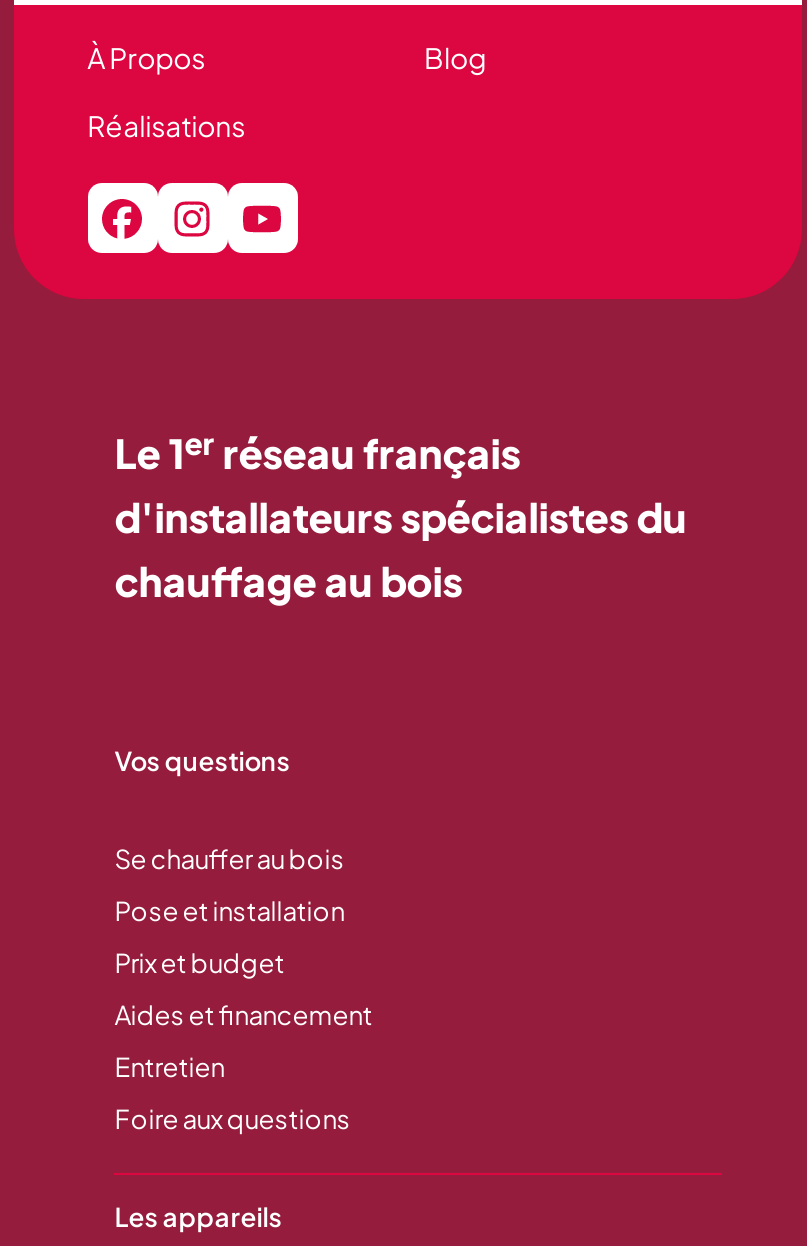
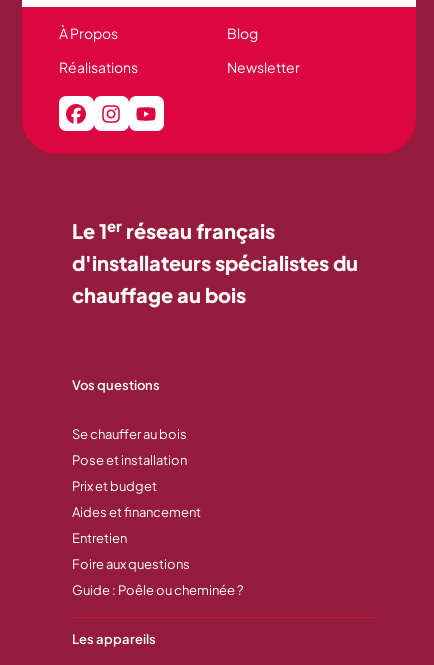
none -> [227,58,300,76] Newsletter
none -> [72,582,243,598] Guide : Poêle ou cheminée ?

